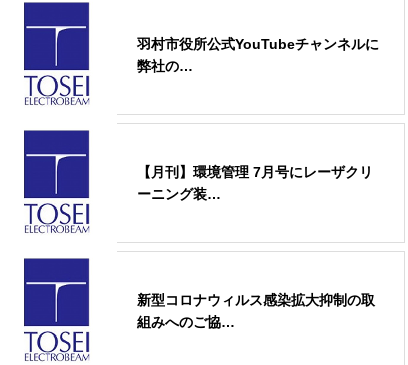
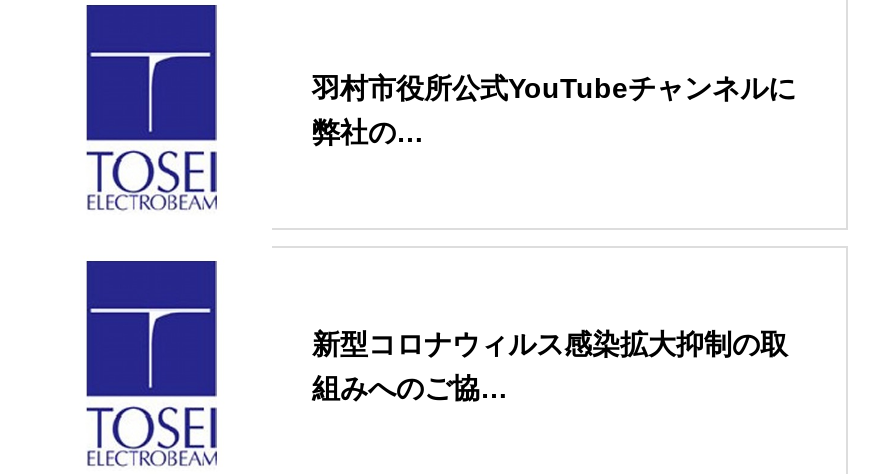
[137,164,373,202] 【月刊】環境管理 7月号にレーザクリ | ーニング装… -> none

